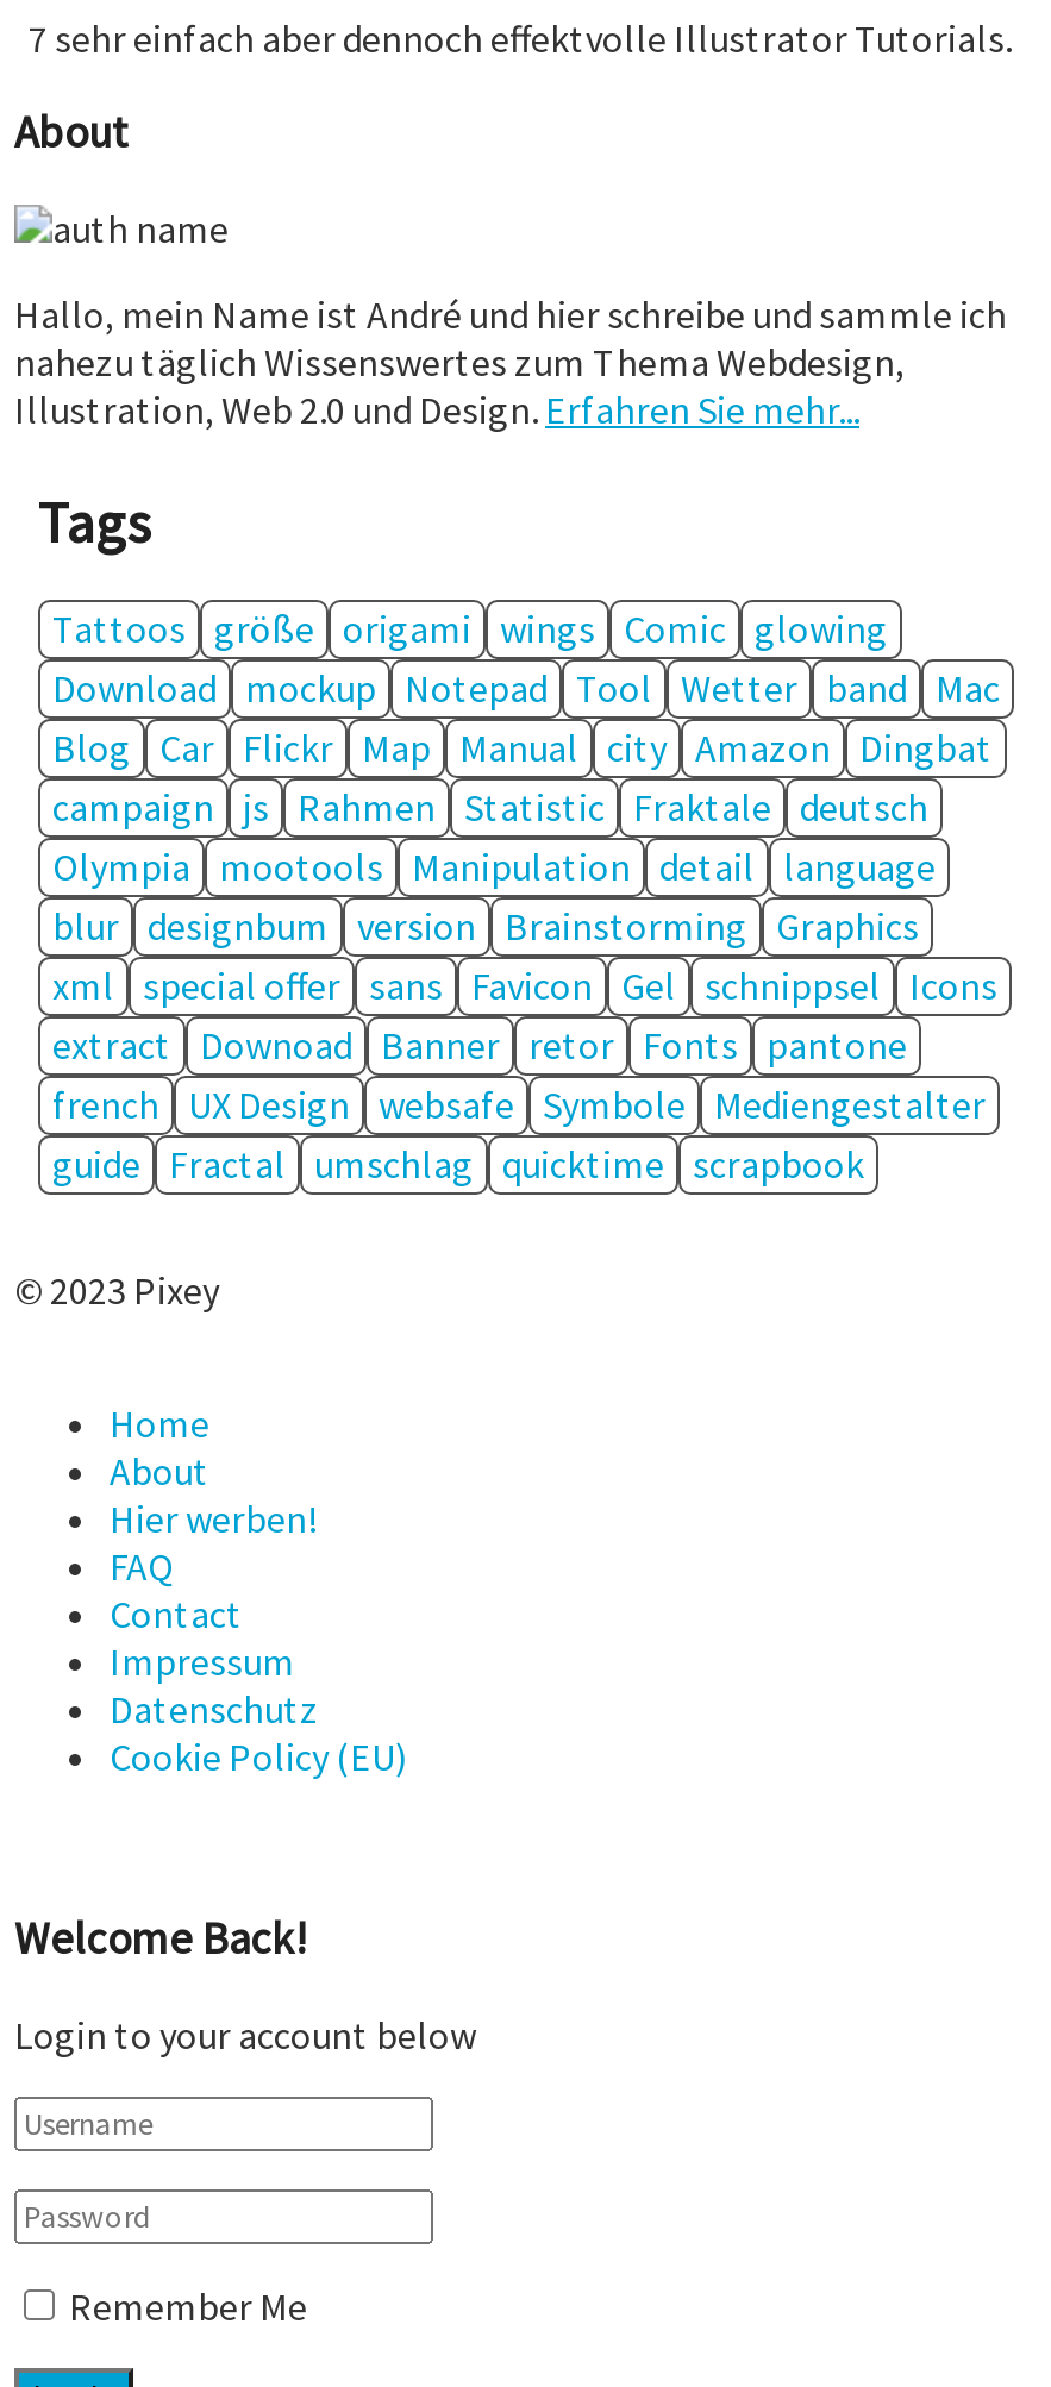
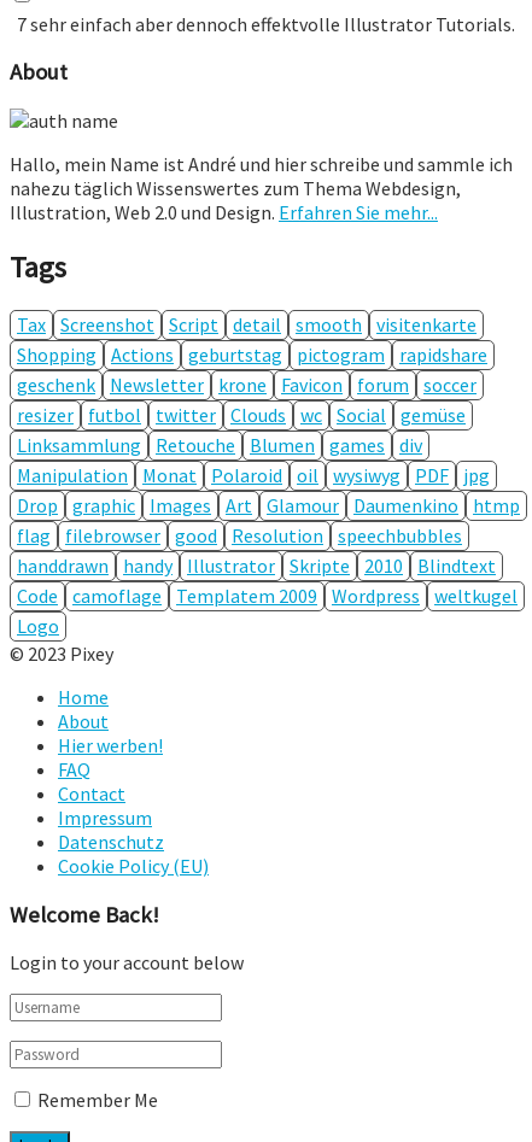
[52,605,1000,1188] Tattoos größe origami wings Comic glowing | Download mockup Notepad Tool Wetter band Mac | Blog Car Flickr Map Manual city Amazon Dingbat | campaign js Rahmen Statistic Fraktale deutsch | Olympia mootools Manipulation detail language | blur designbum version Brainstorming Graphics | xml special offer sans Favicon Gel schnippsel Icons | extract Downoad Banner retor Fonts pantone | french UX Design websafe Symbole Mediengestalter | guide Fractal umschlag quicktime scrapbook -> [17,312,520,638] Tax Screenshot Script detail smooth visitenkarte | Shopping Actions geburtstag pictogram rapidshare | geschenk Newsletter krone Favicon forum soccer | resizer futbol twitter Clouds wc Social gemüse | Linksammlung Retouche Blumen games div | Manipulation Monat Polaroid oil wysiwyg PDF jpg | Drop graphic Images Art Glamour Daumenkino htmp | flag filebrowser good Resolution speechbubbles | handdrawn handy Illustrator Skripte 2010 Blindtext | Code camoflage Templatem 2009 Wordpress weltkugel | Logo

